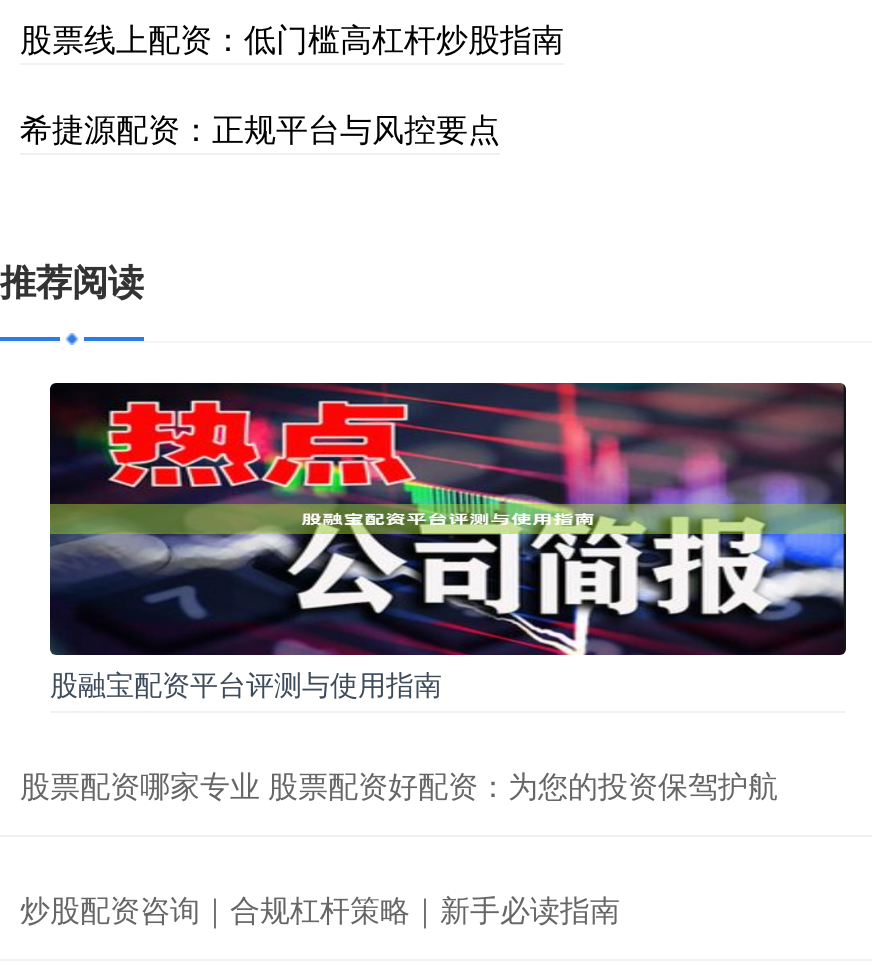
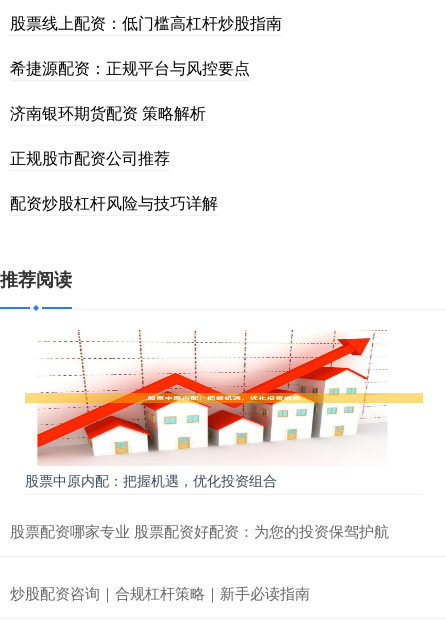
none -> [10,101,218,214] 济南银环期货配资 策略解析 | 正规股市配资公司推荐 | 配资炒股杠杆风险与技巧详解
[48,380,848,704] [image] | 股融宝配资平台评测与使用指南 -> [25,329,423,490] [image] | 股票中原内配：把握机遇，优化投资组合

